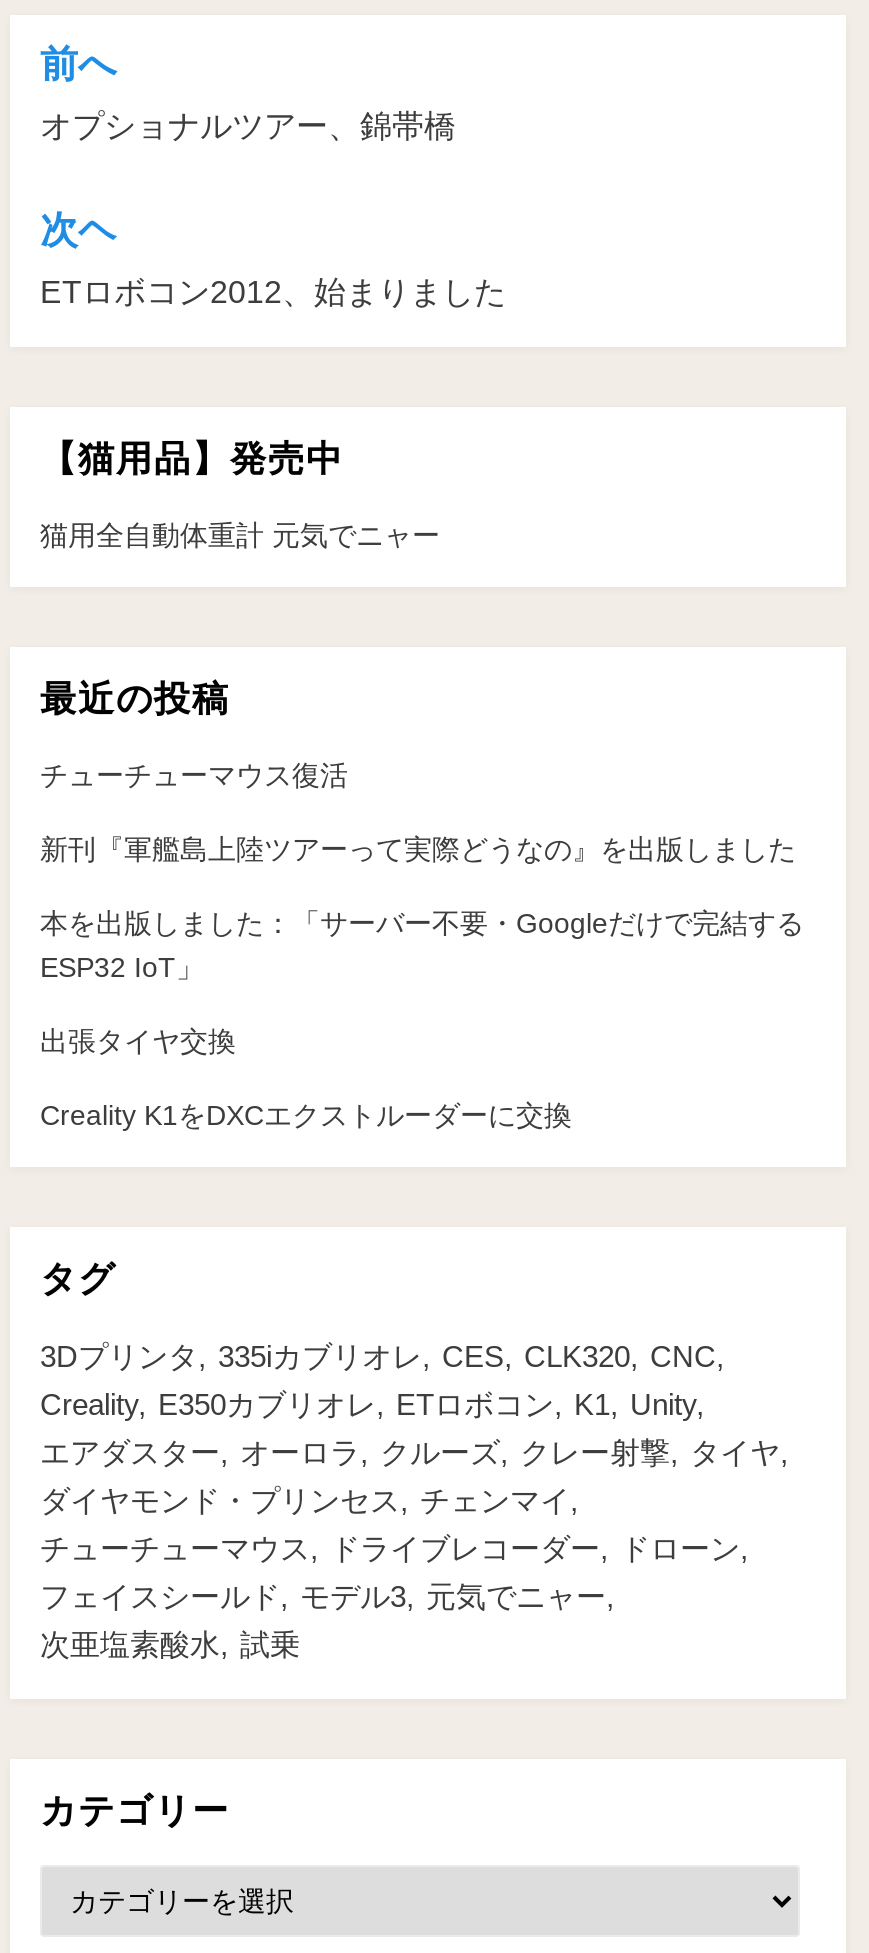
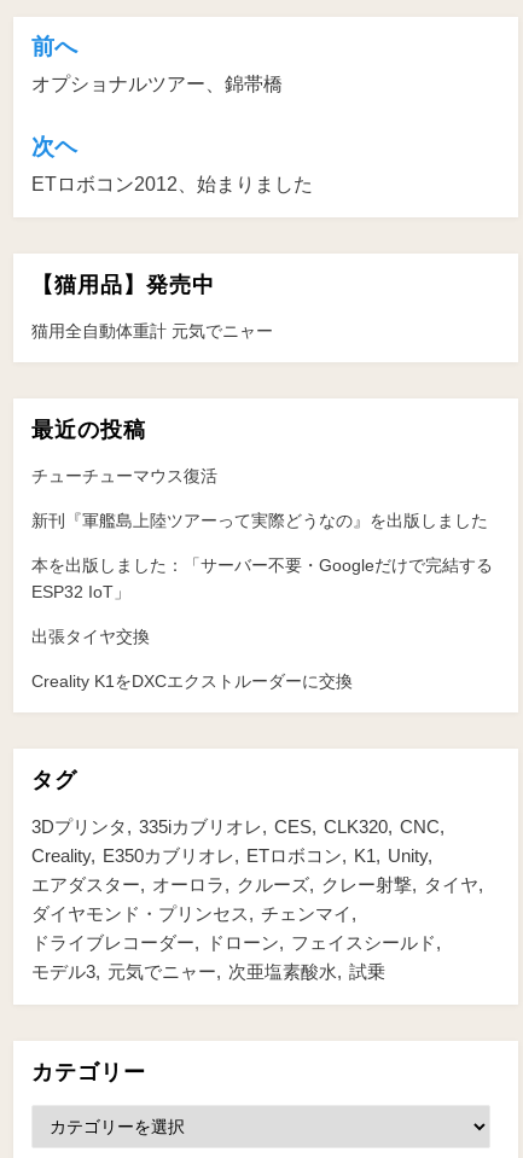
[40,1532,740,1662] チューチューマウス ドライブレコーダー ドローン | フェイスシールド モデル3 元気でニャー | 次亜塩素酸水 試乗 -> [31,933,436,982] ドライブレコーダー ドローン フェイスシールド | モデル3 元気でニャー 次亜塩素酸水 試乗

